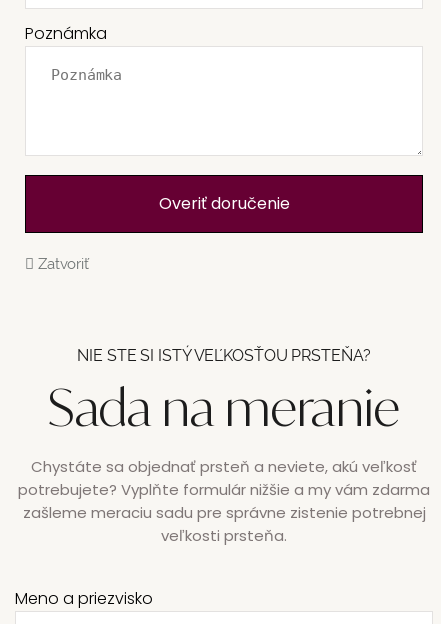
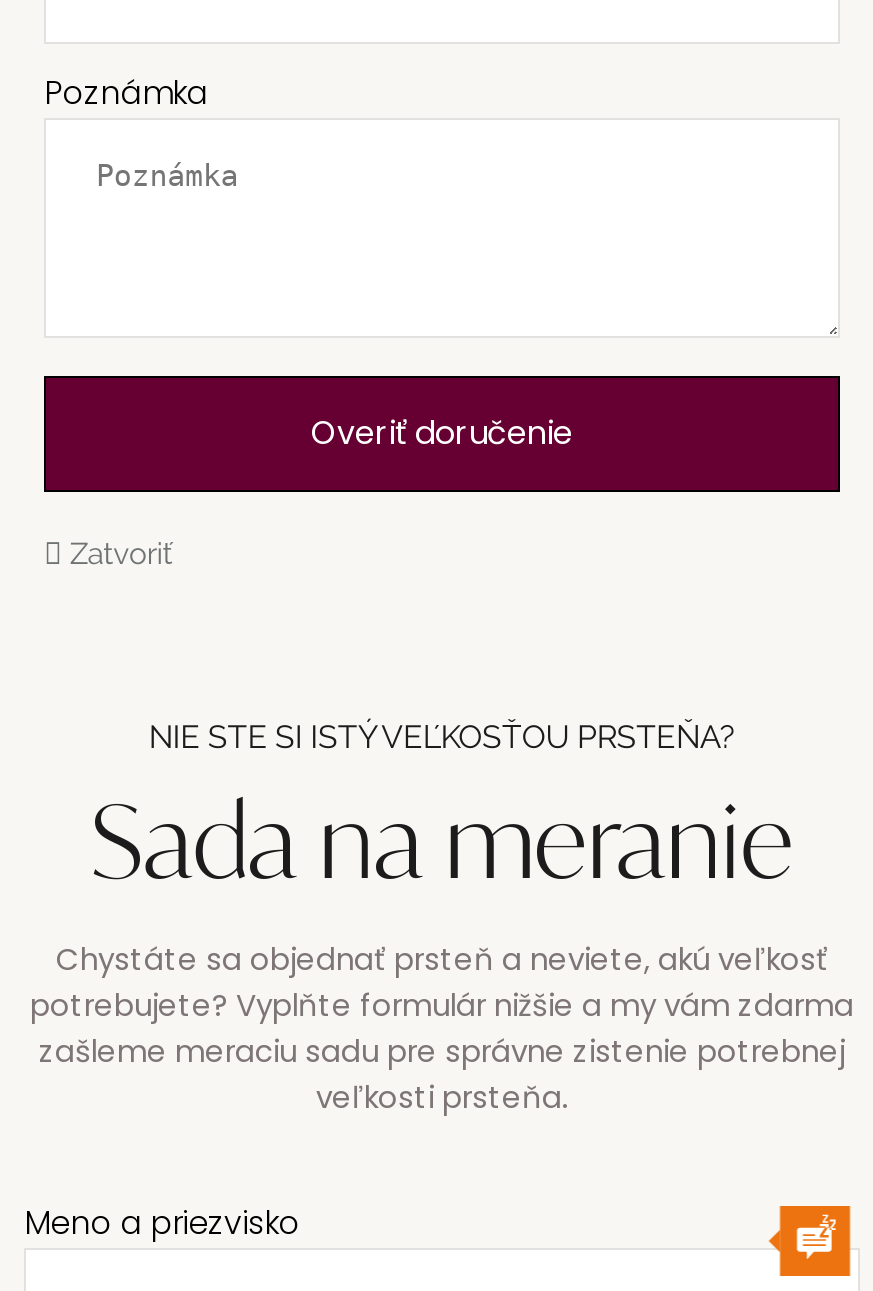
none -> [768,1204,852,1278] [image]

